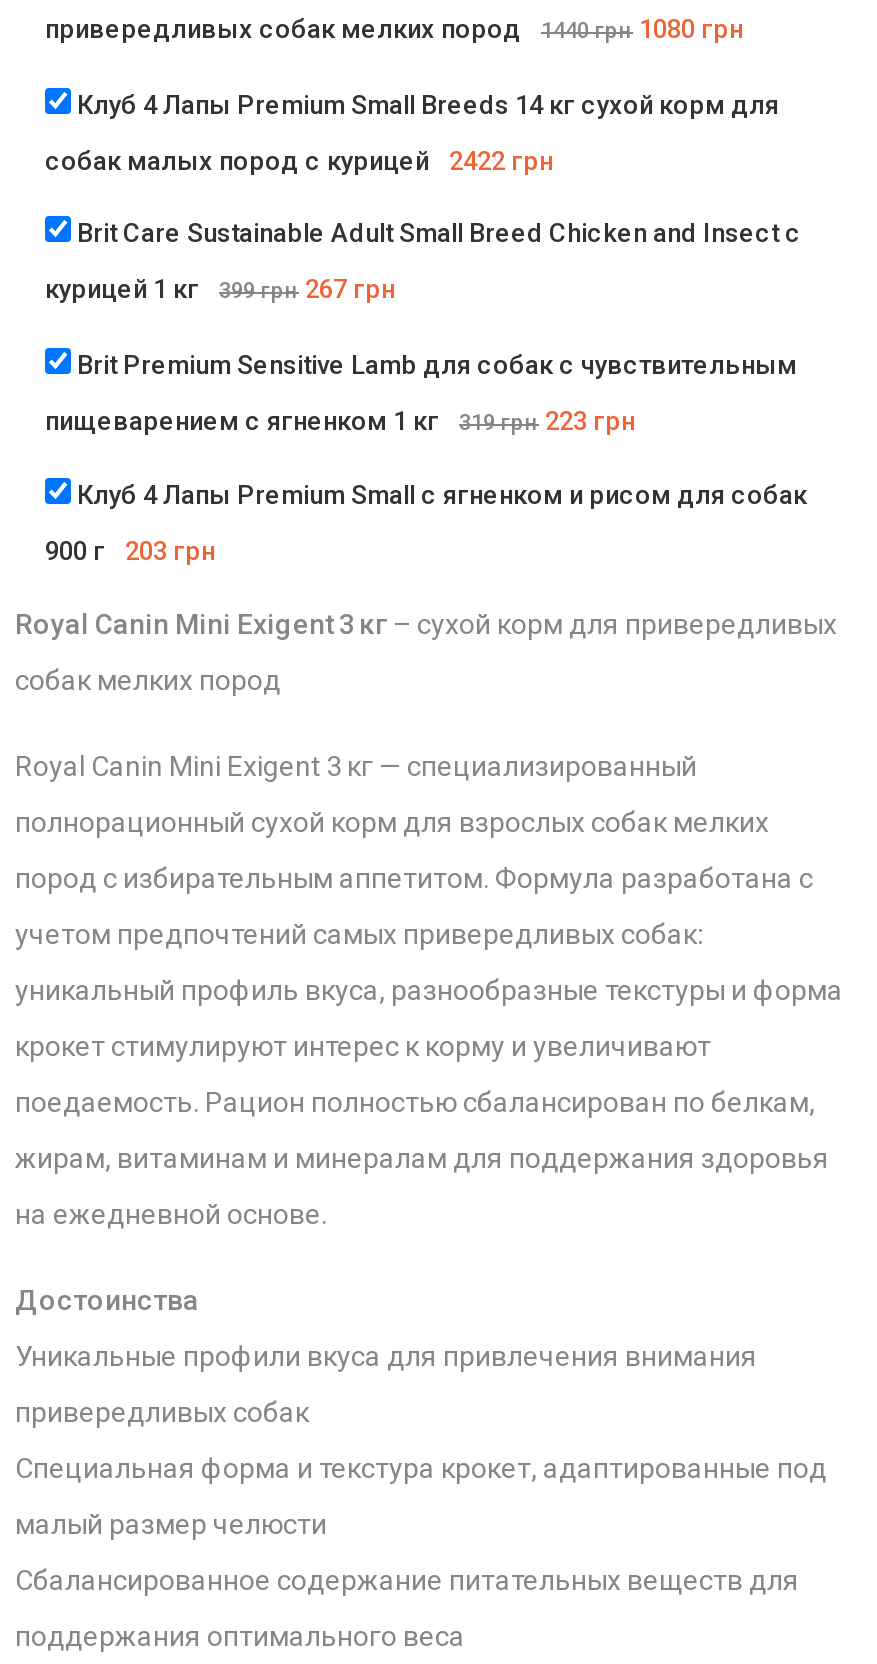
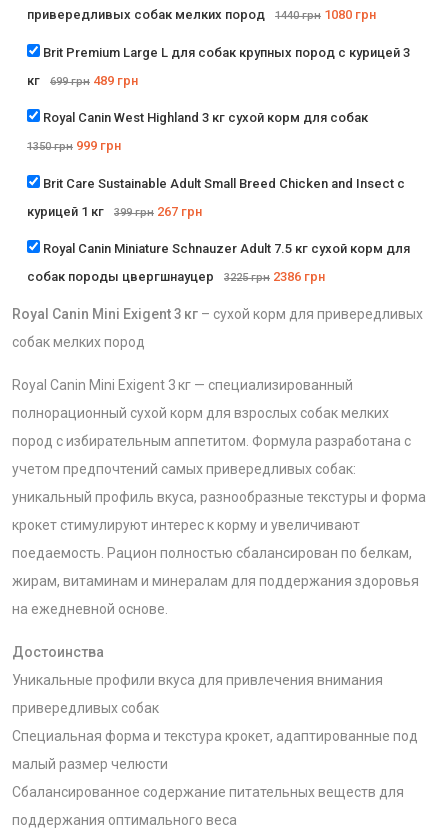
[45,90,779,176] Клуб 4 Лапы Premium Small Breeds 14 кг сухой корм для | собак малых пород с курицей | 2422 грн -> [27,45,410,153] Brit Premium Large L для собак крупных пород с курицей 3 | кг | 699грн 489 грн | Royal Canin West Highland 3 кг сухой корм для собак | 1350грн 999 грн
moved [45,219,801,305] -> [27,176,405,219]: Brit Care Sustainable Adult Small Breed Chicken and Insect с | курицей 1 кг | 399грн 267 грн
[45,350,807,567] Brit Premium Sensitive Lamb для собак с чувствительным | пищеварением с ягненком 1 кг | 319грн 223 грн | Клуб 4 Лапы Premium Small с ягненком и рисом для собак | 900 г | 203 грн -> [27,241,410,284] Royal Canin Miniature Schnauzer Adult 7.5 кг сухой корм для | собак породы цвергшнауцер | 3225грн 2386 грн

